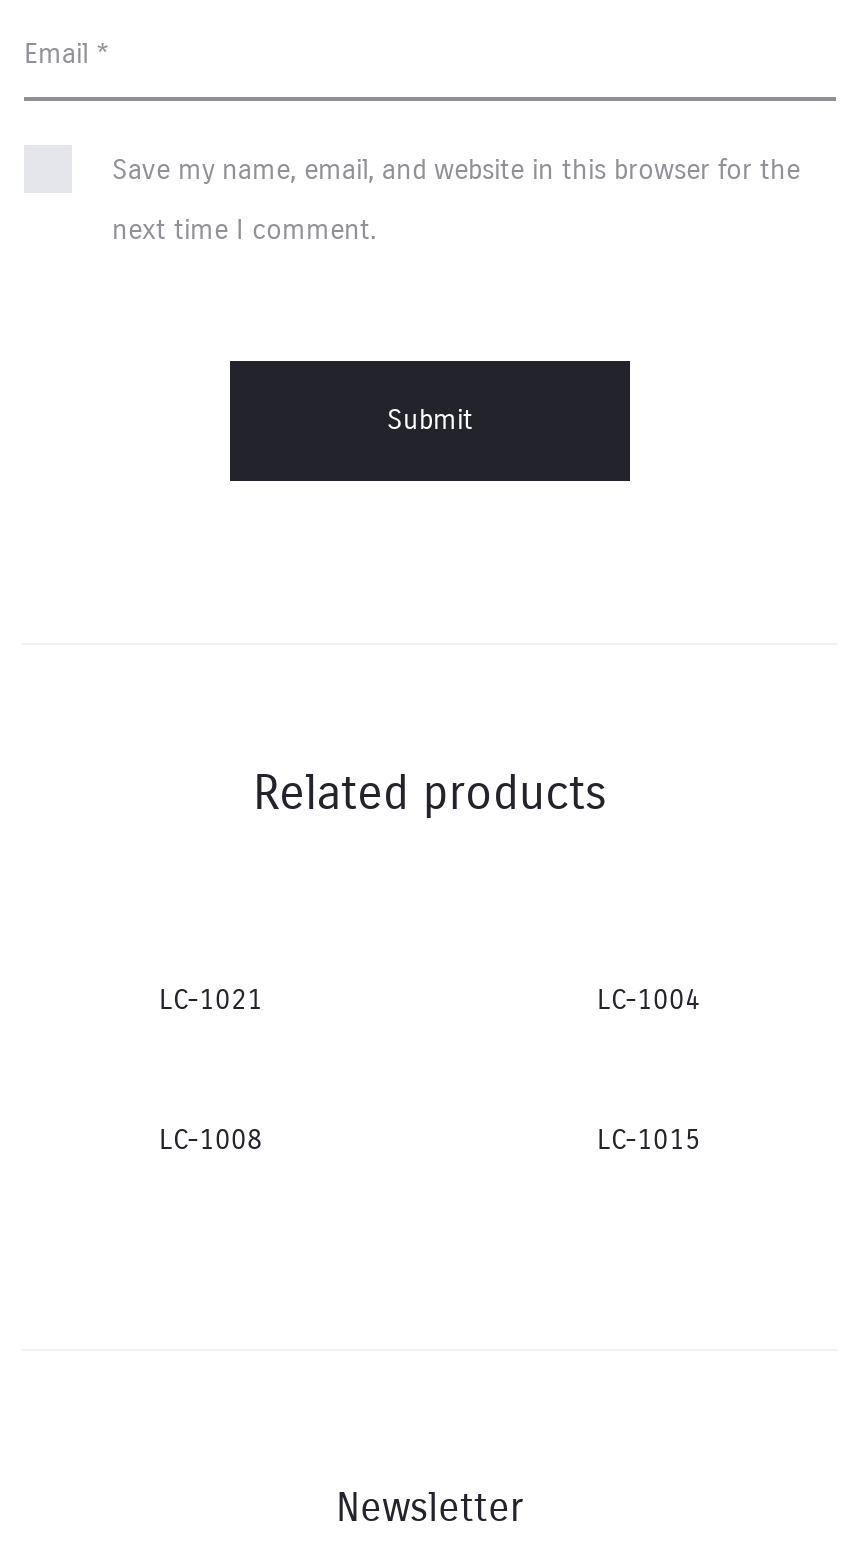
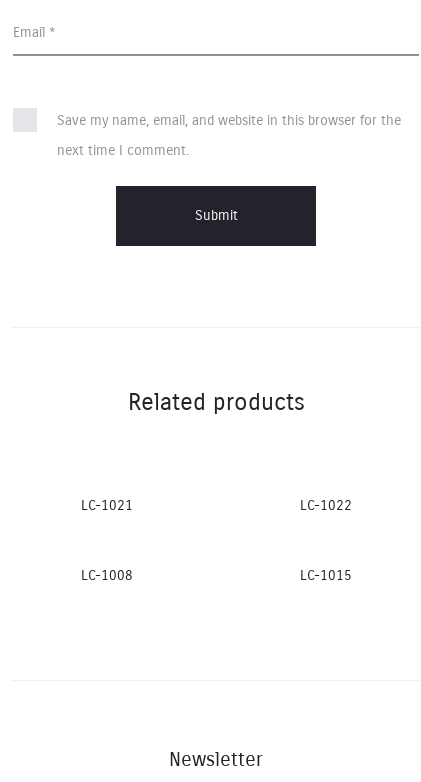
moved [112,154,800,248] -> [57,112,401,159]: Save my name, email, and website in this browser for the | next time I comment.
[597,984,701,1018] LC-1004 -> [299,497,351,514] LC-1022

